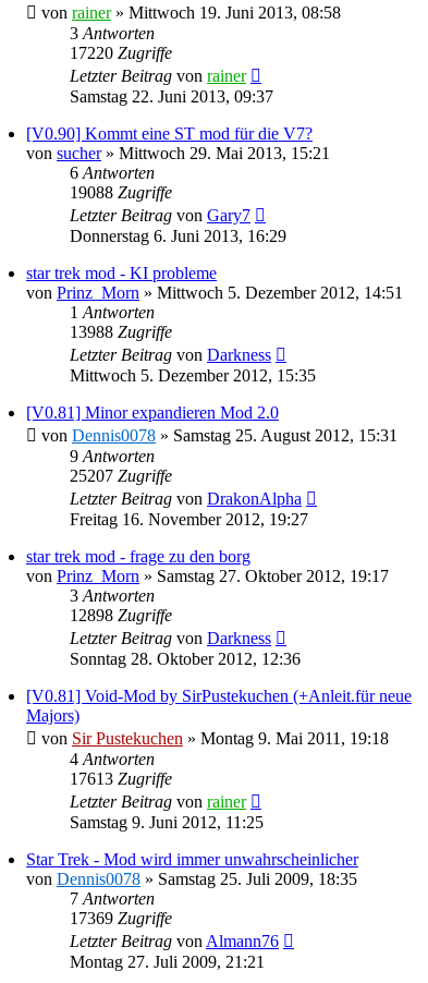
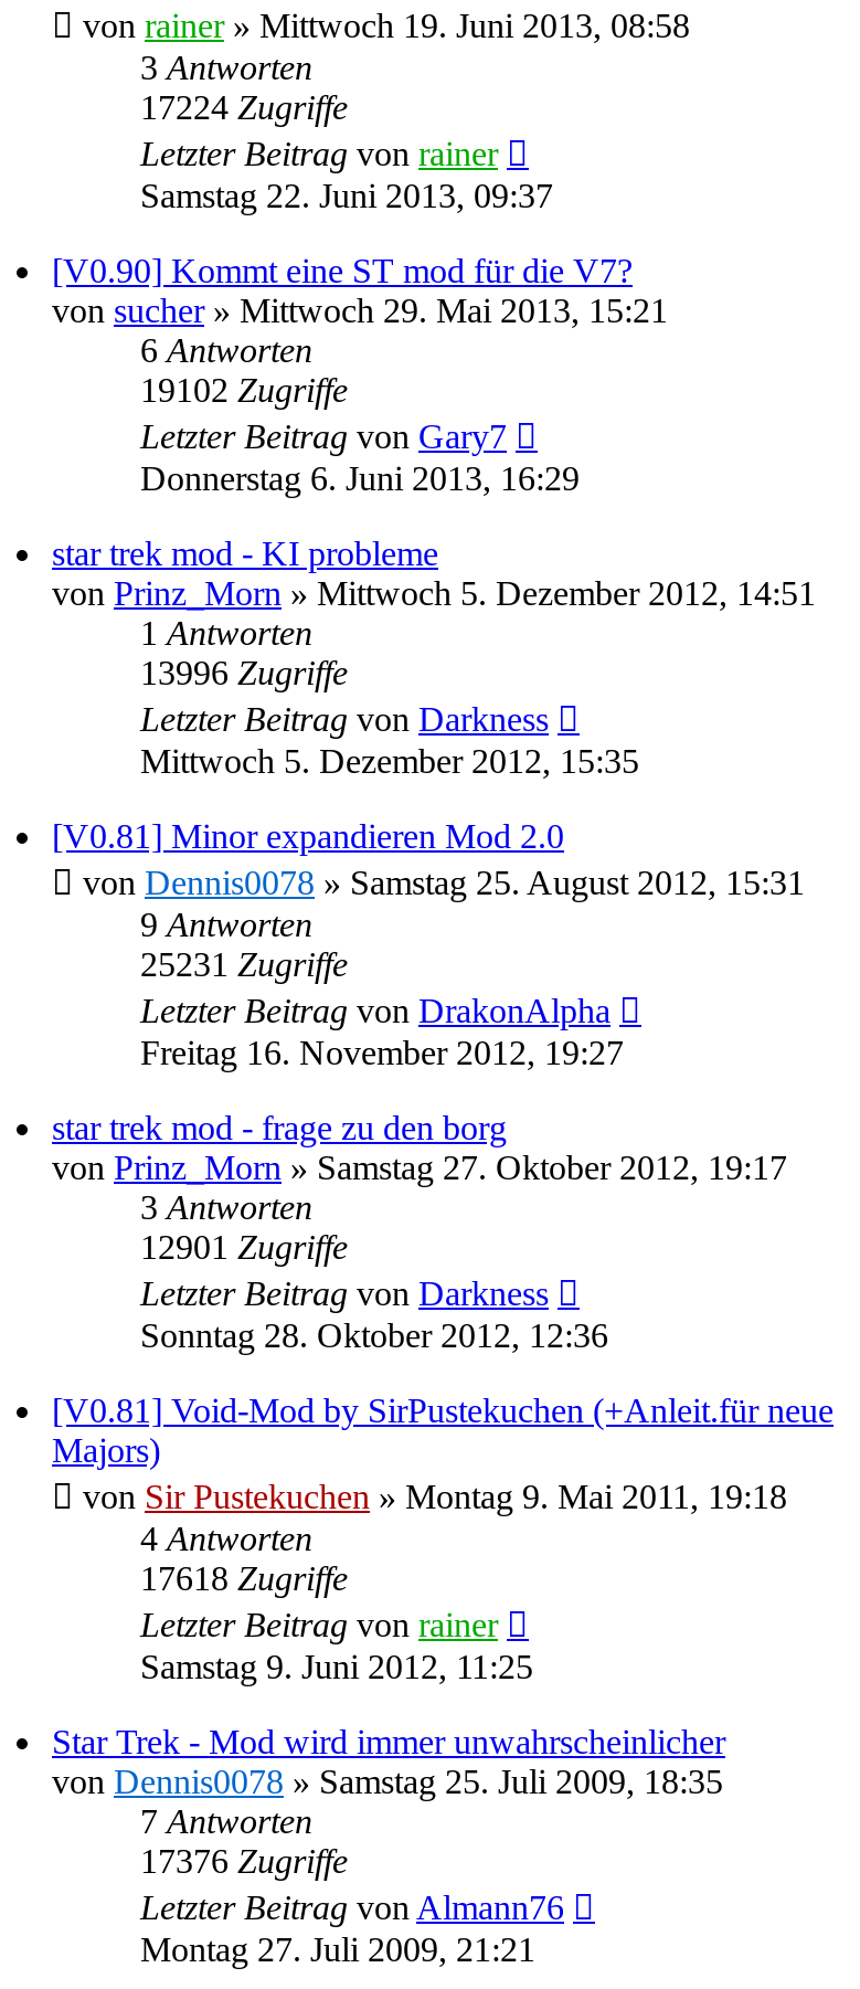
[70,44,172,62] 17220 Zugriffe -> [140,88,348,126] 17224 Zugriffe
[70,183,172,202] 19088 Zugriffe -> [140,371,348,409] 19102 Zugriffe
[70,323,172,341] 13988 Zugriffe -> [140,654,348,691] 13996 Zugriffe
[70,466,172,485] 25207 Zugriffe -> [140,945,348,983] 25231 Zugriffe
[70,606,172,624] 12898 Zugriffe -> [140,1228,348,1266] 12901 Zugriffe
[70,769,172,788] 17613 Zugriffe -> [140,1559,348,1597] 17618 Zugriffe
[70,909,172,927] 17369 Zugriffe -> [140,1842,348,1880] 17376 Zugriffe

